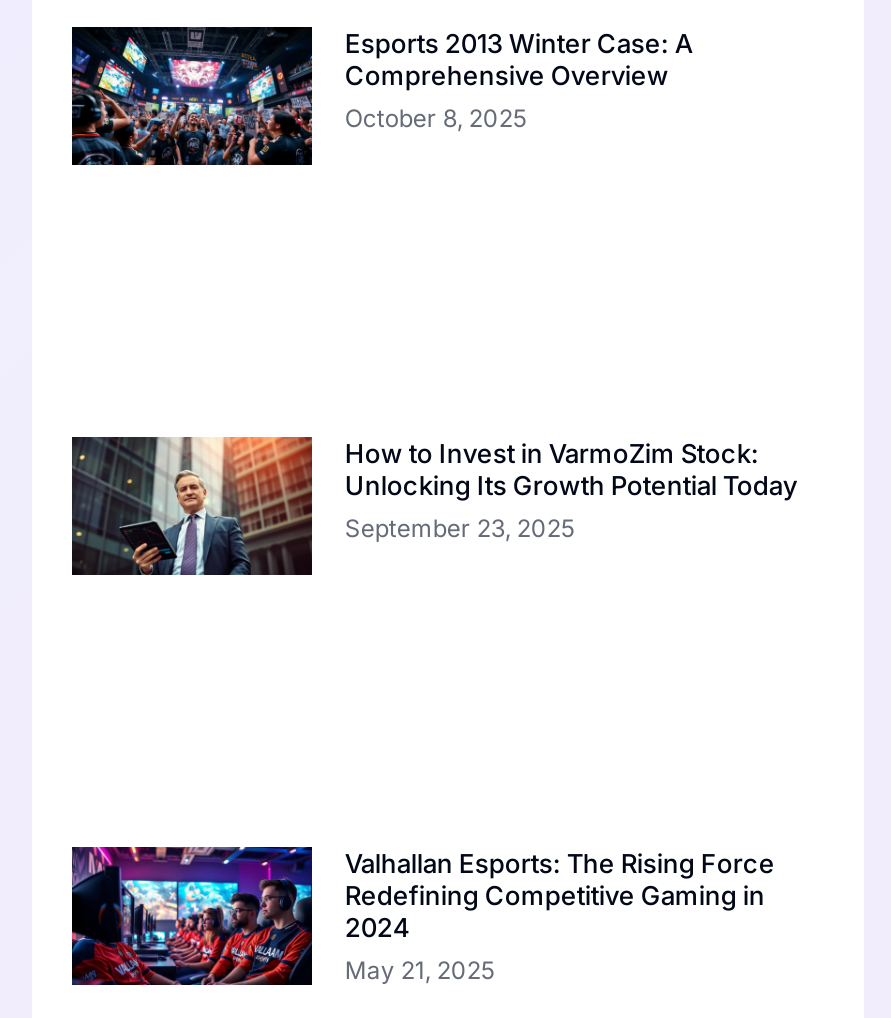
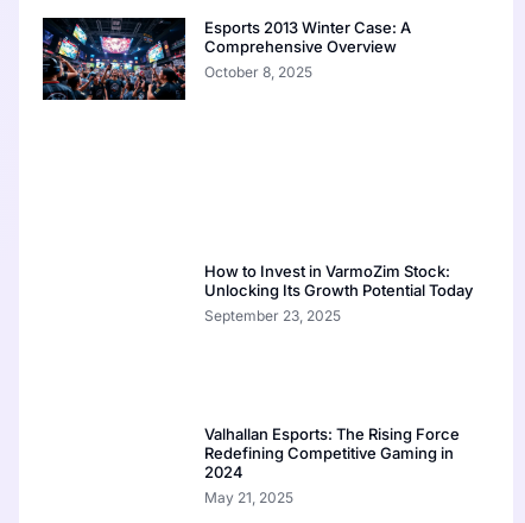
[70,435,314,577] [image] -> none
[70,843,314,987] [image] -> none

